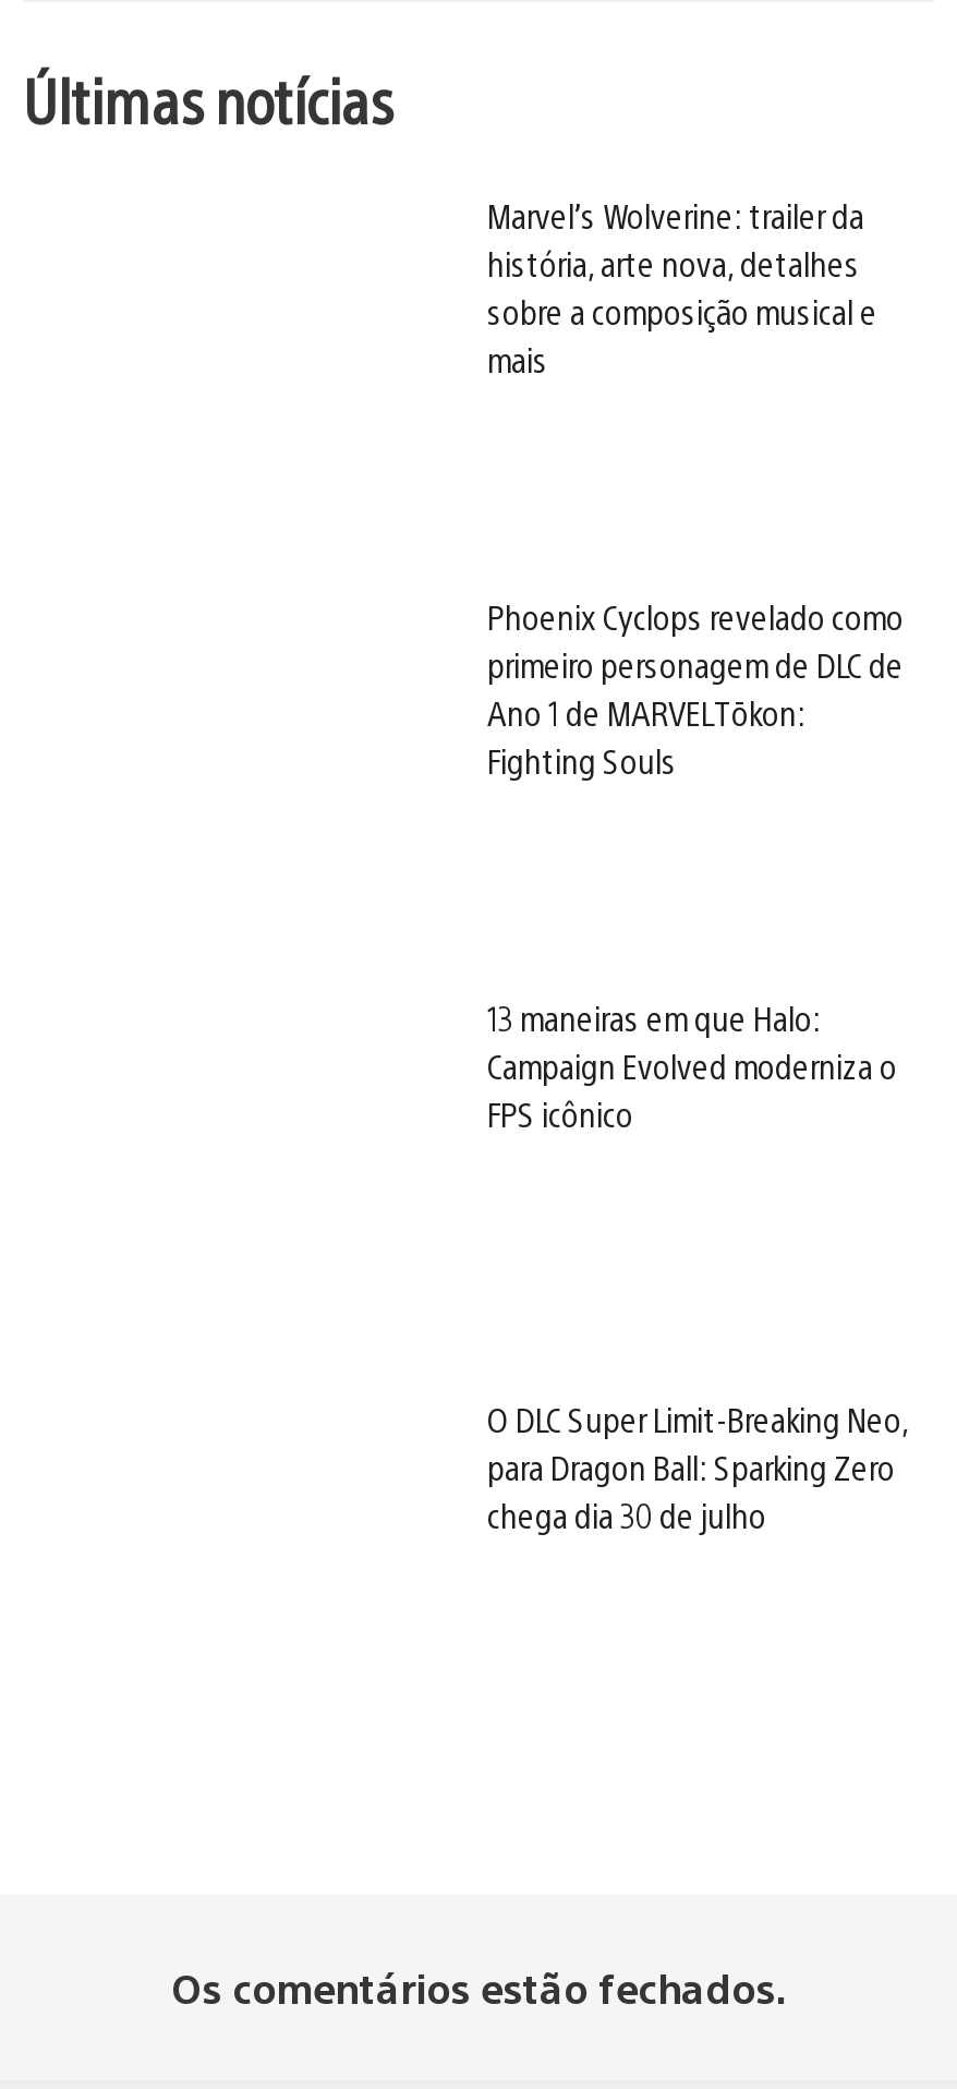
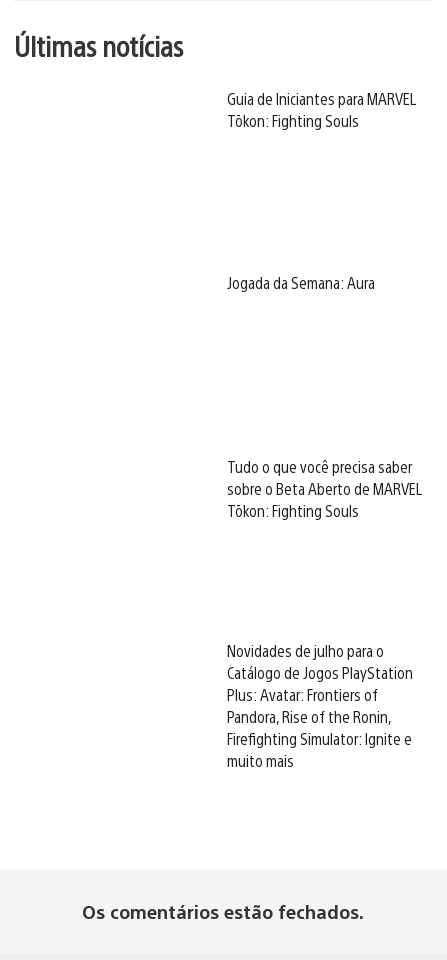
[487,192,877,382] Marvel’s Wolverine: trailer da | história, arte nova, detalhes | sobre a composição musical e | mais -> [227,88,416,131] Guia de Iniciantes para MARVEL | Tōkon: Fighting Souls
[487,593,904,783] Phoenix Cyclops revelado como | primeiro personagem de DLC de | Ano 1 de MARVEL Tōkon: | Fighting Souls -> [227,272,375,293] Jogada da Semana: Aura
[487,995,897,1136] 13 maneiras em que Halo: | Campaign Evolved moderniza o | FPS icônico -> [227,456,422,521] Tudo o que você precisa saber | sobre o Beta Aberto de MARVEL | Tōkon: Fighting Souls
[487,1396,908,1538] O DLC Super Limit-Breaking Neo, | para Dragon Ball: Sparking Zero | chega dia 30 de julho -> [227,640,413,771] Novidades de julho para o | Catálogo de Jogos PlayStation | Plus: Avatar: Frontiers of | Pandora, Rise of the Ronin, | Firefighting Simulator: Ignite e | muito mais

